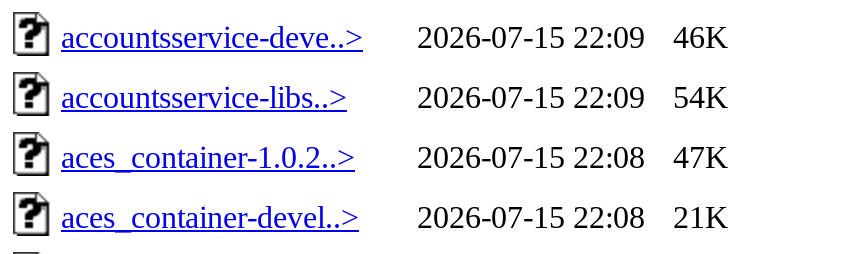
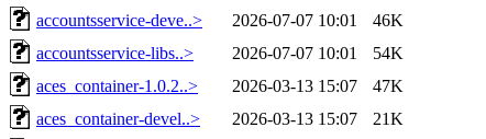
[61,20,729,54] accountsservice-deve..> 2026-07-15 22:09 46K -> [36,11,404,29] accountsservice-deve..> 2026-07-07 10:01 46K
[417,80,729,114] 2026-07-15 22:09 54K -> [232,44,404,62] 2026-07-07 10:01 54K
[61,140,729,174] aces_container-1.0.2..> 2026-07-15 22:08 47K -> [36,77,404,95] aces_container-1.0.2..> 2026-03-13 15:07 47K
[61,200,729,234] aces_container-devel..> 2026-07-15 22:08 21K -> [36,109,404,128] aces_container-devel..> 2026-03-13 15:07 21K

